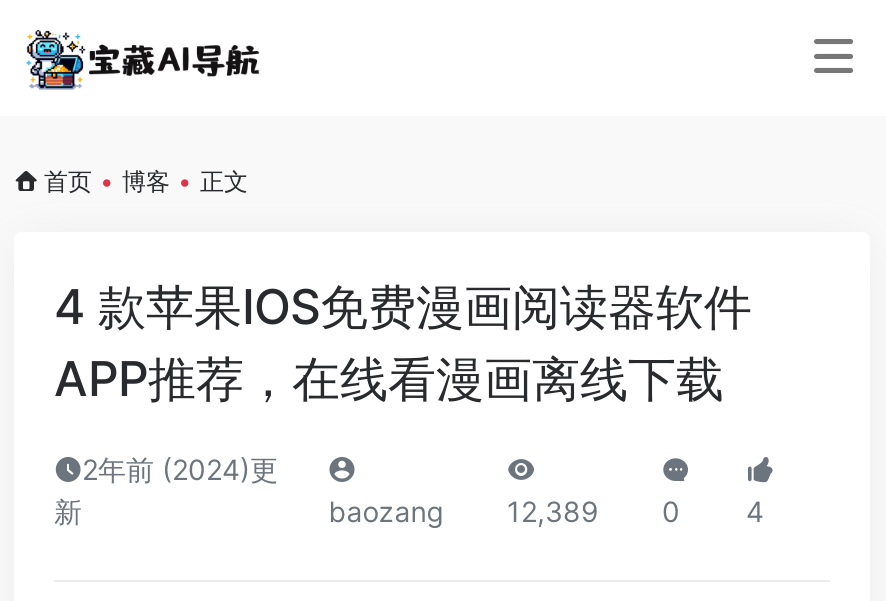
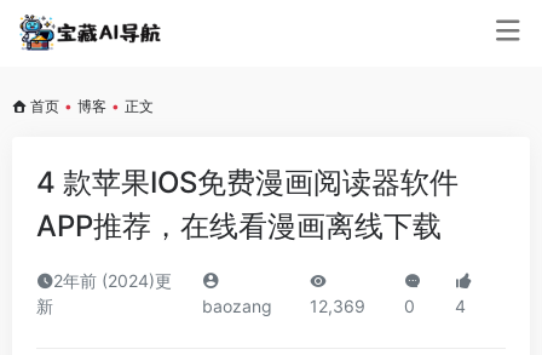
[329,494,764,528] baozang 12,389 0 4 -> [202,296,466,316] baozang 12,369 0 4

